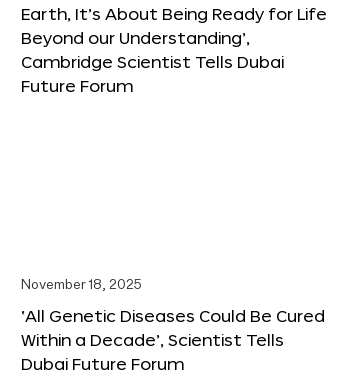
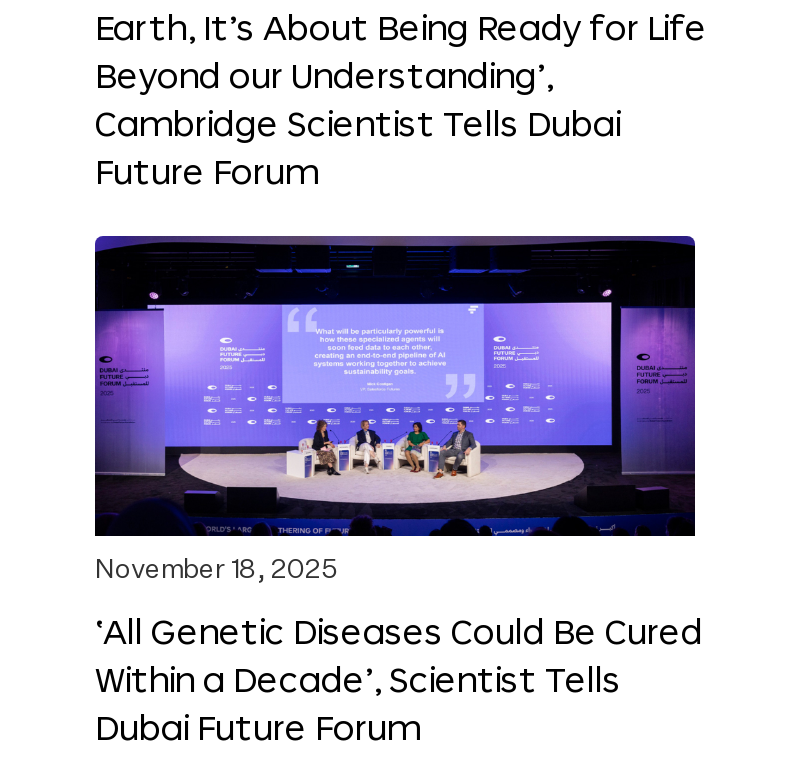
none -> [93,234,697,538] [image]

